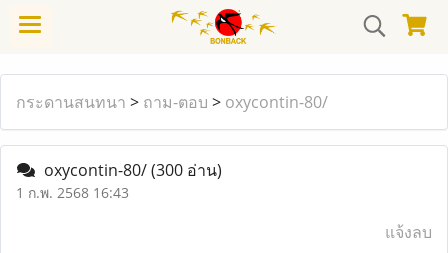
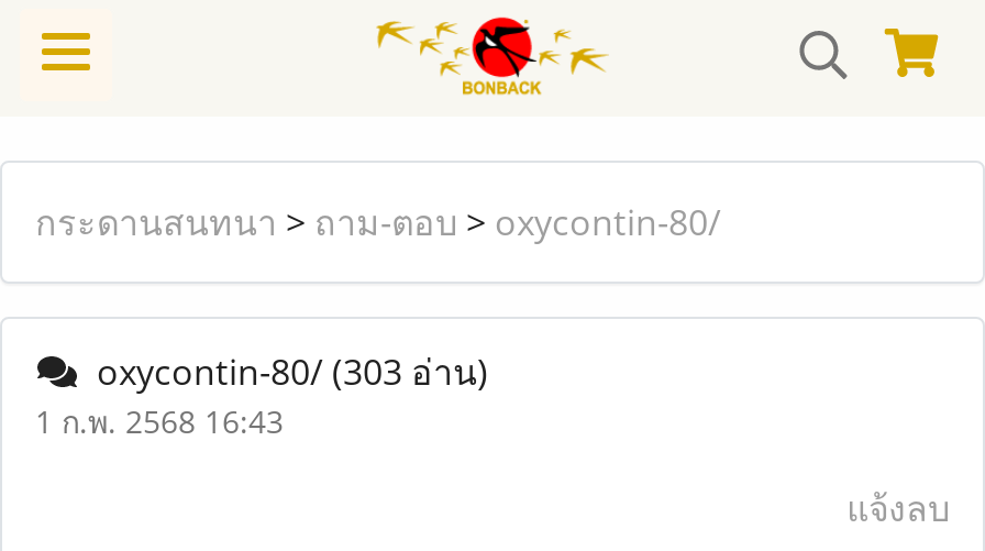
[36,159,222,181] oxycontin-80/ (300 อ่าน) -> [79,348,488,396] oxycontin-80/ (303 อ่าน)

